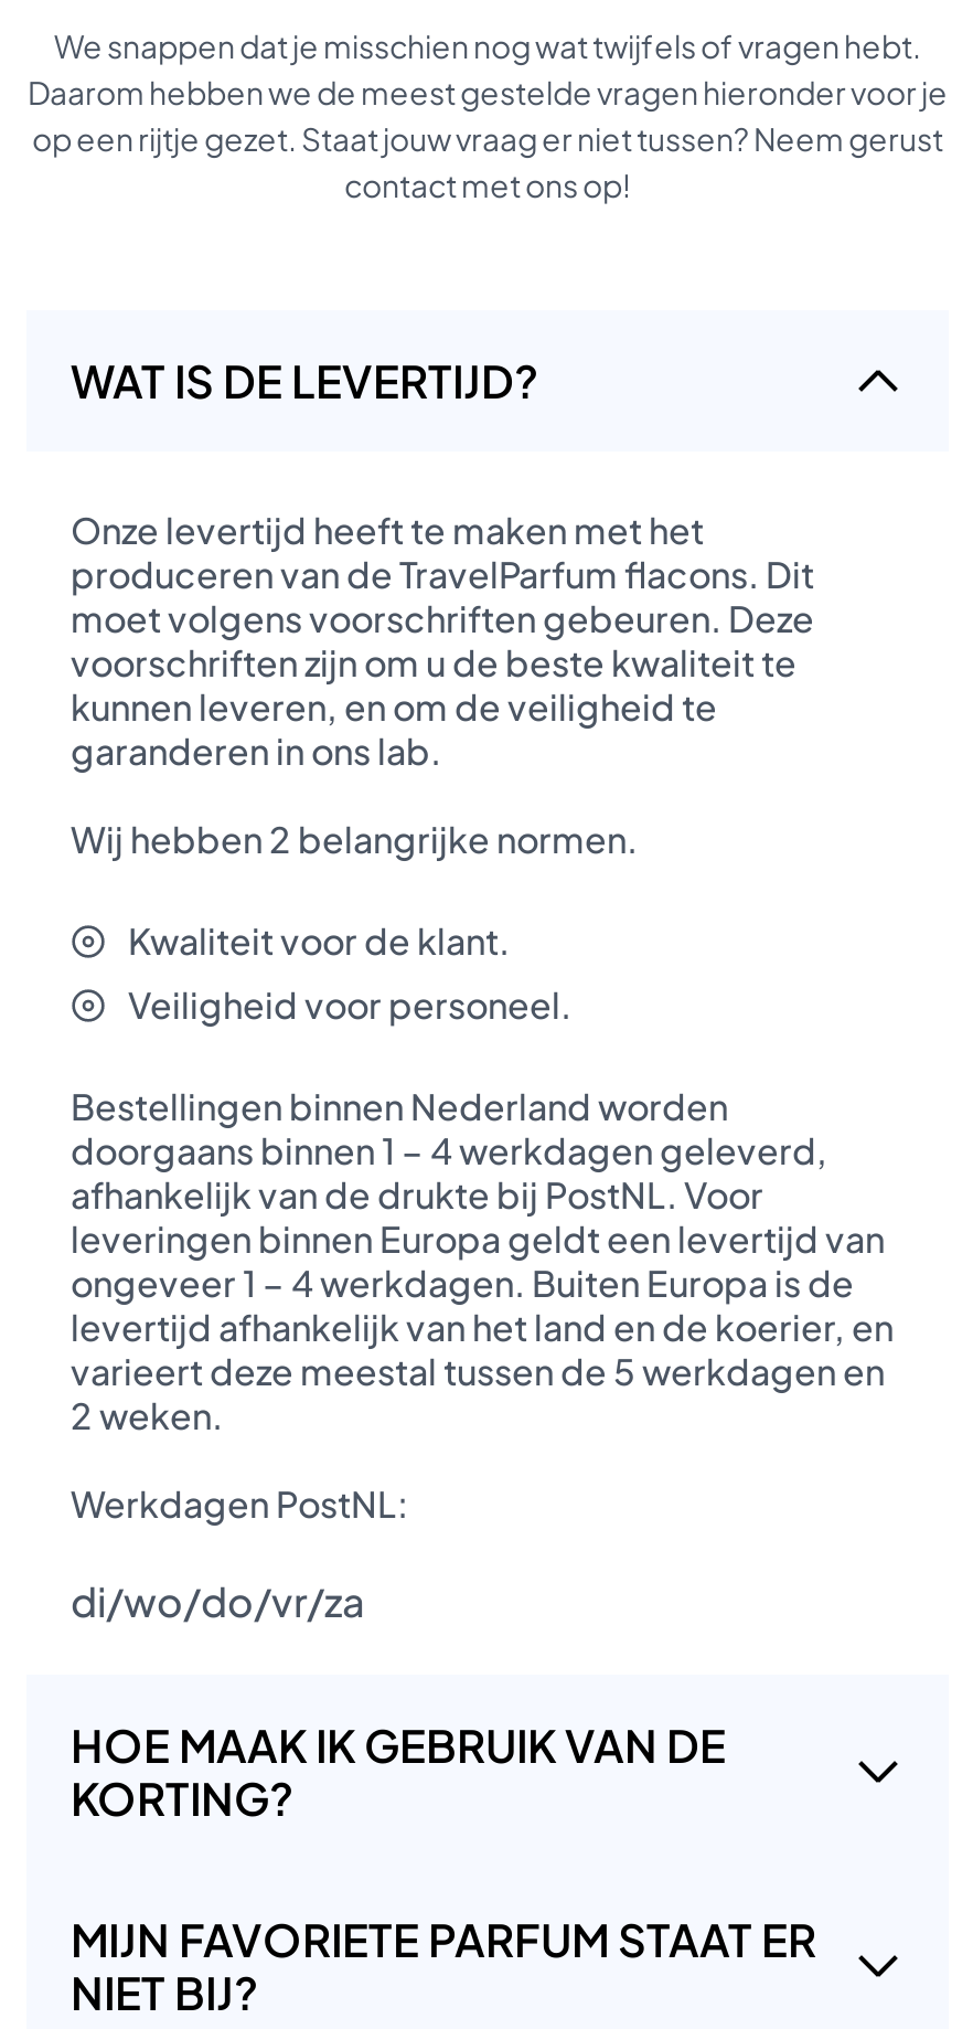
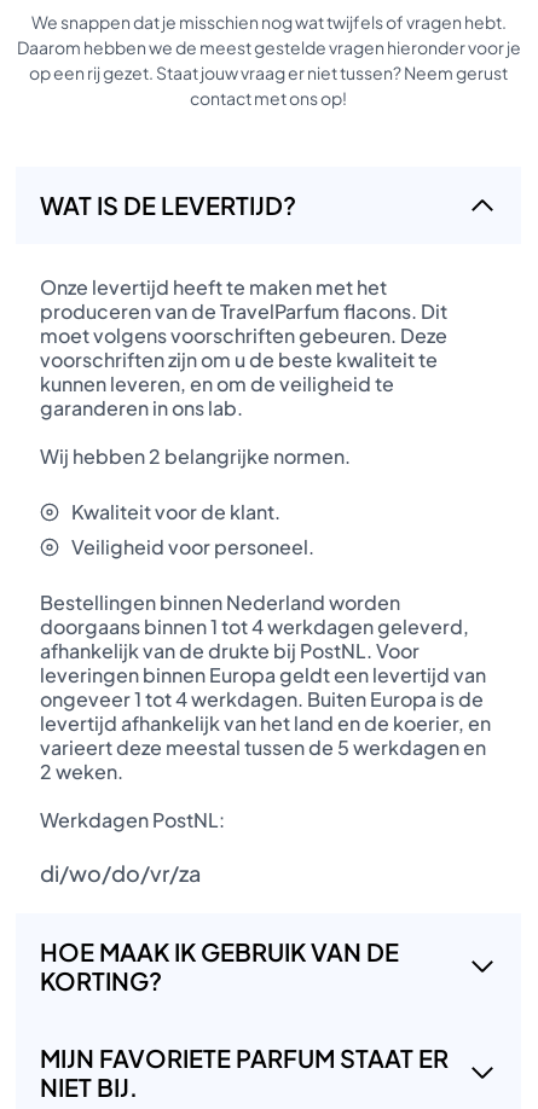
[32,117,943,157] op een rijtje gezet. Staat jouw vraag er niet tussen? Neem gerust -> [29,61,508,83] op een rij gezet. Staat jouw vraag er niet tussen? Neem gerust
[71,1126,827,1173] doorgaans binnen 1 – 4 werkdagen geleverd, -> [40,613,469,639] doorgaans binnen 1 tot 4 werkdagen geleverd,
[71,1259,854,1305] ongeveer 1 – 4 werkdagen. Buiten Europa is de -> [40,686,484,711] ongeveer 1 tot 4 werkdagen. Buiten Europa is de
[71,1963,258,2018] NIET BIJ? -> [40,1071,138,1101] NIET BIJ.

